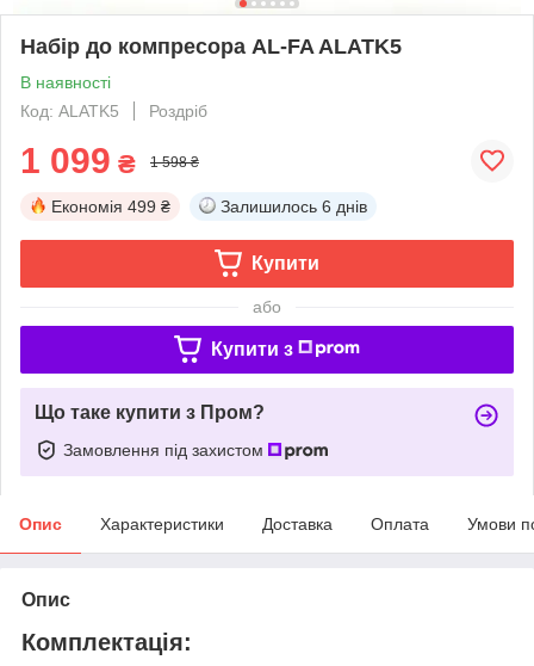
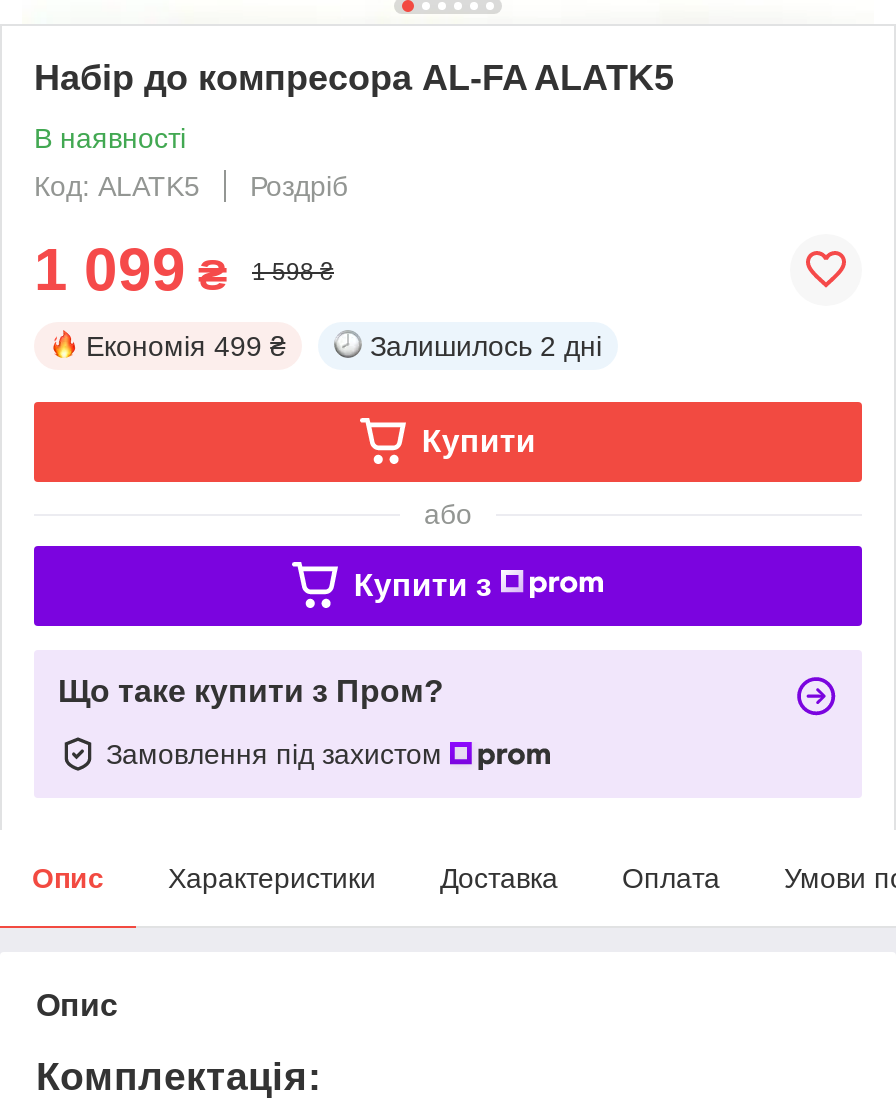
[221,197,367,216] Залишилось 6 днів -> [370,330,602,362] Залишилось 2 дні

